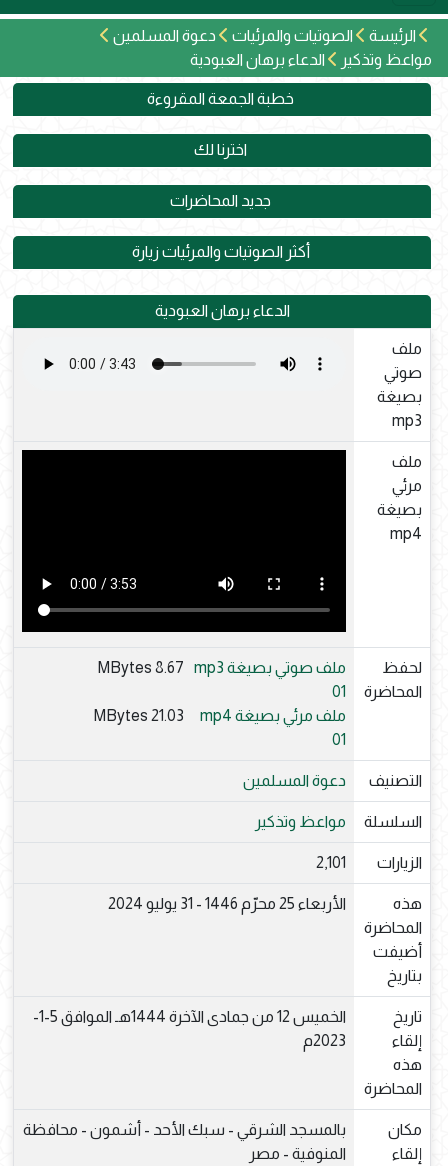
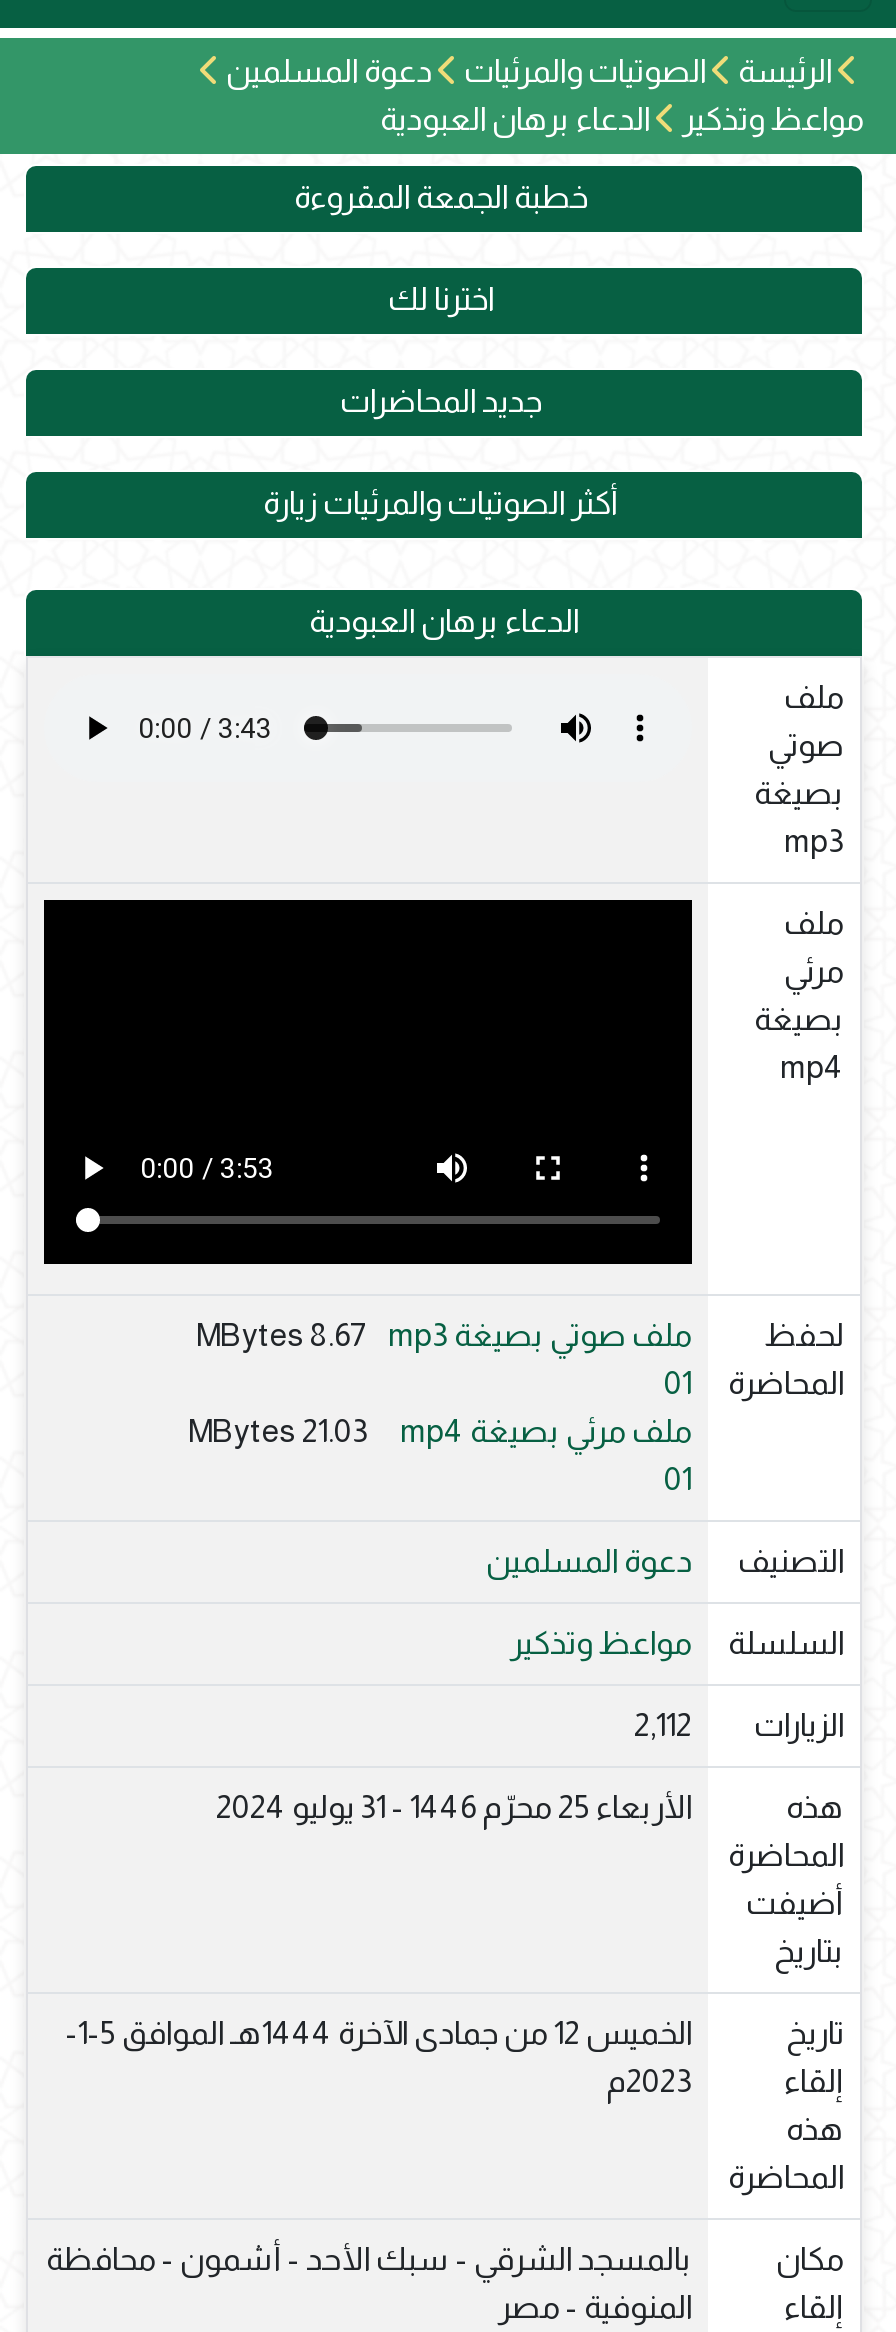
[316,854,422,871] الزيارات 2,101 -> [634,1708,844,1742] الزيارات 2,112

